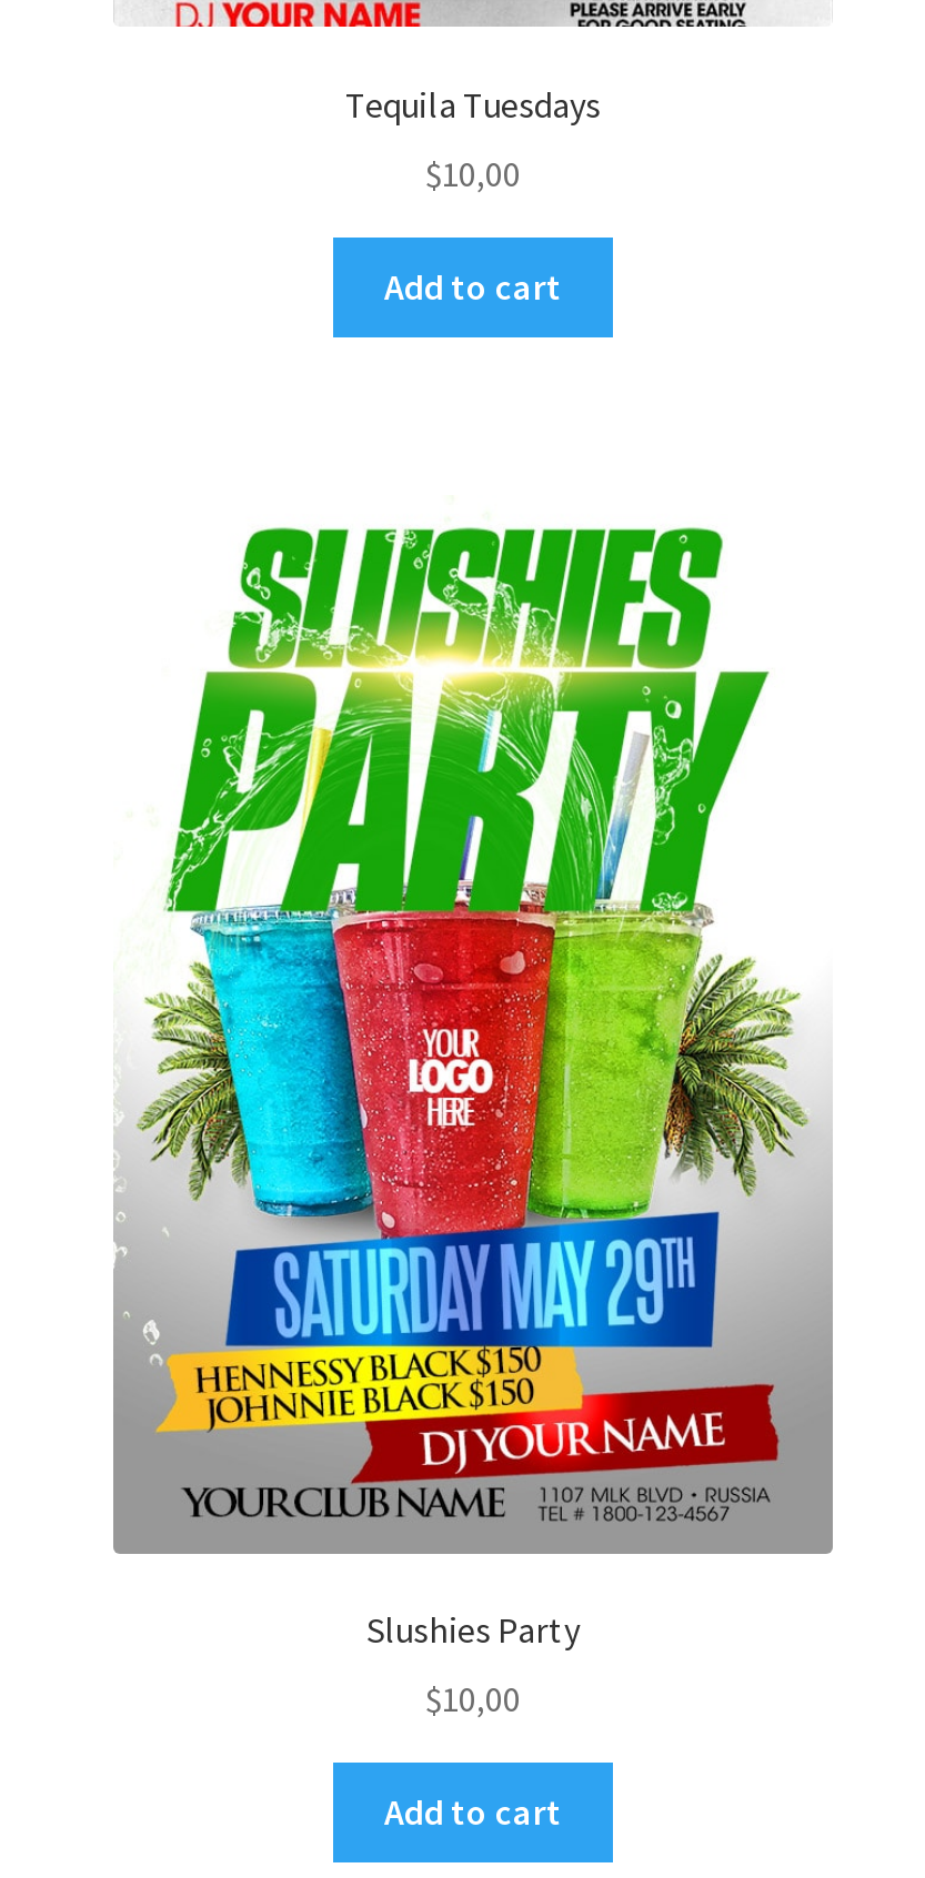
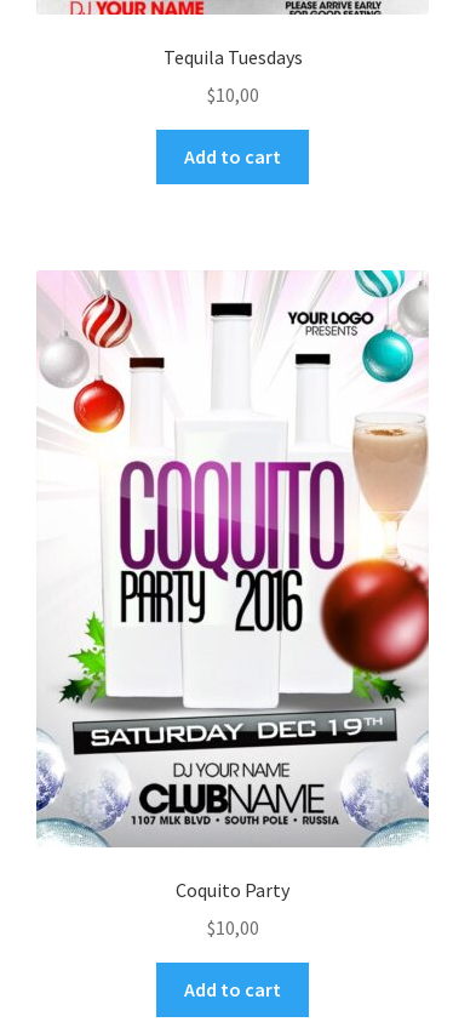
[113,495,833,1652] [image] | Slushies Party -> [35,269,430,902] [image] | Coquito Party

